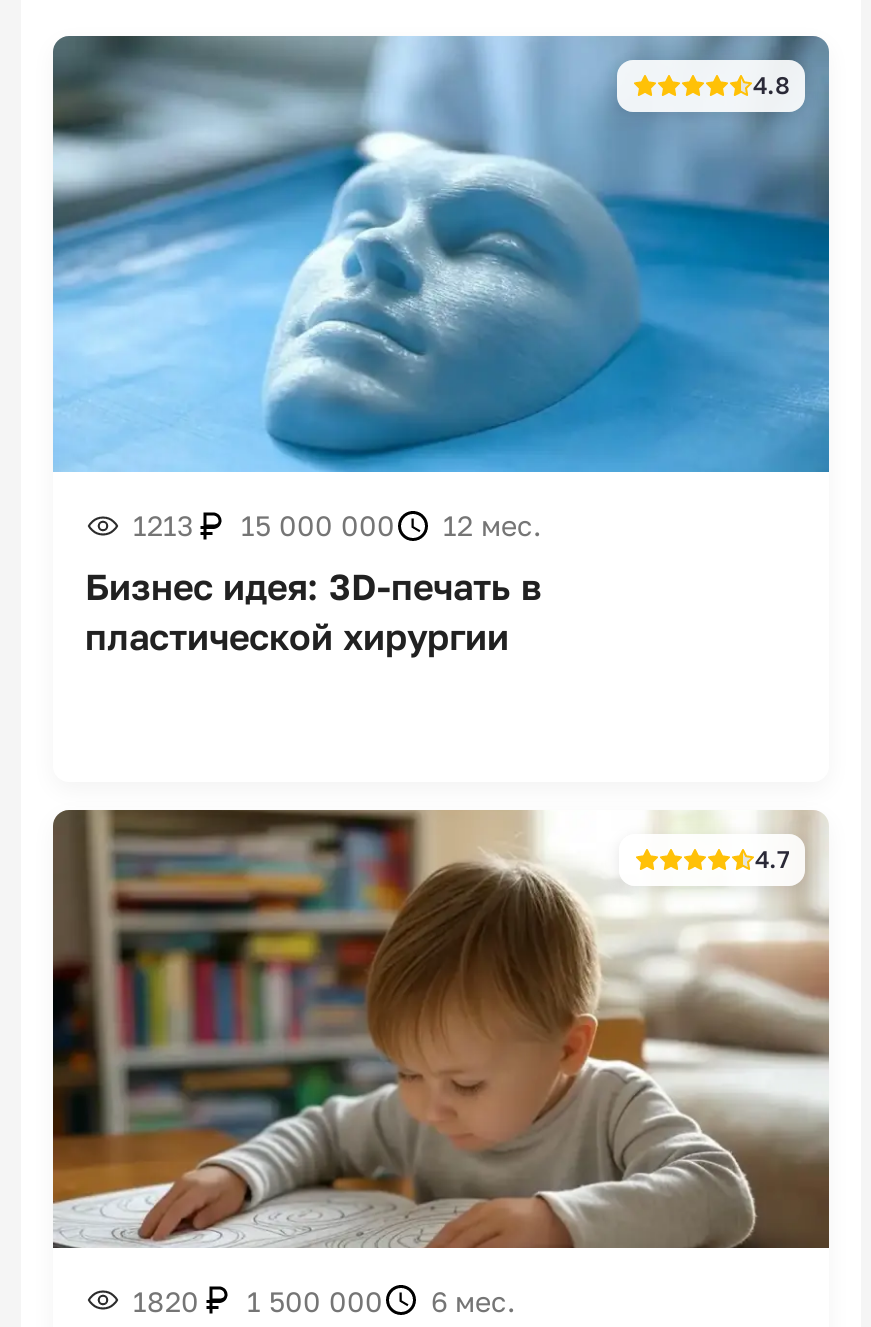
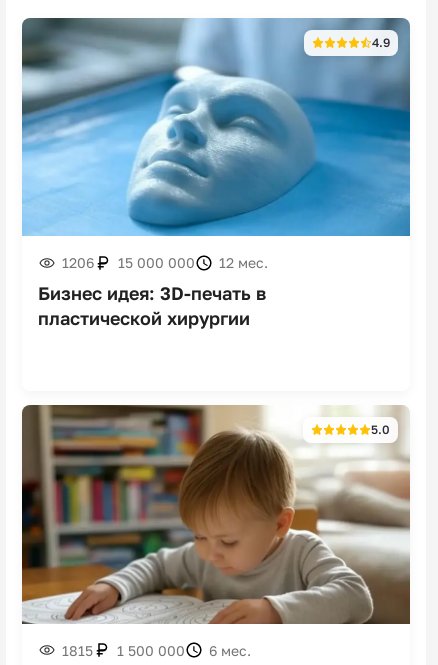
[753,70,789,100] 4.8 -> [372,35,390,50] 4.9
[133,508,541,542] 1213 15 000 000 12 мес. -> [62,254,268,271] 1206 15 000 000 12 мес.
[755,844,789,874] 4.7 -> [371,422,390,437] 5.0
[133,1283,515,1317] 1820 1 500 000 6 мес. -> [62,641,251,658] 1815 1 500 000 6 мес.

